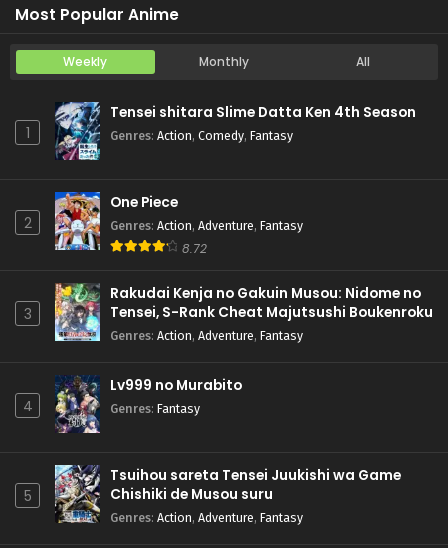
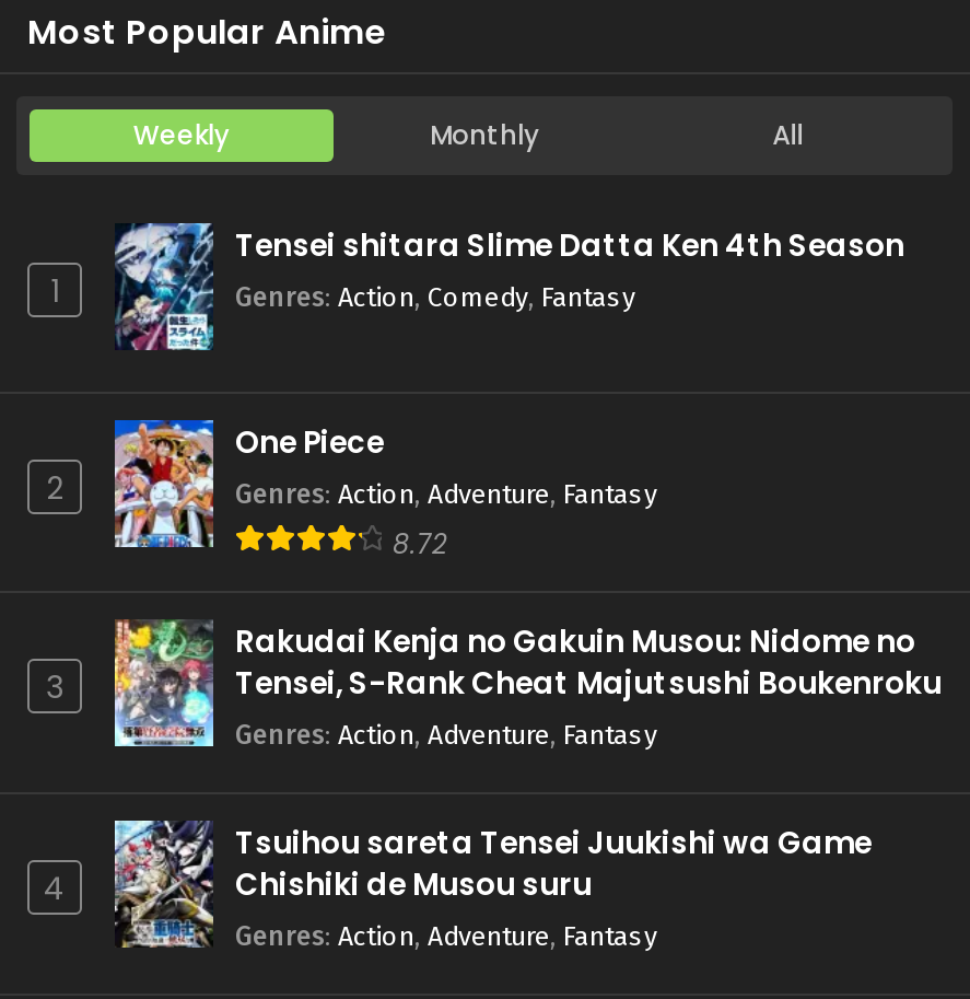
[55,375,242,434] [image] | Lv999 no Murabito | Genres: Fantasy -> none
[23,486,31,506] 5 -> none

